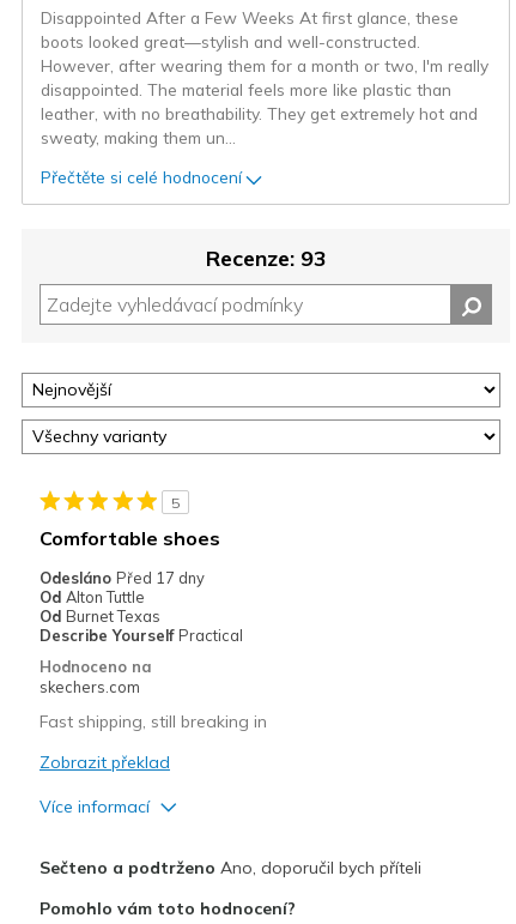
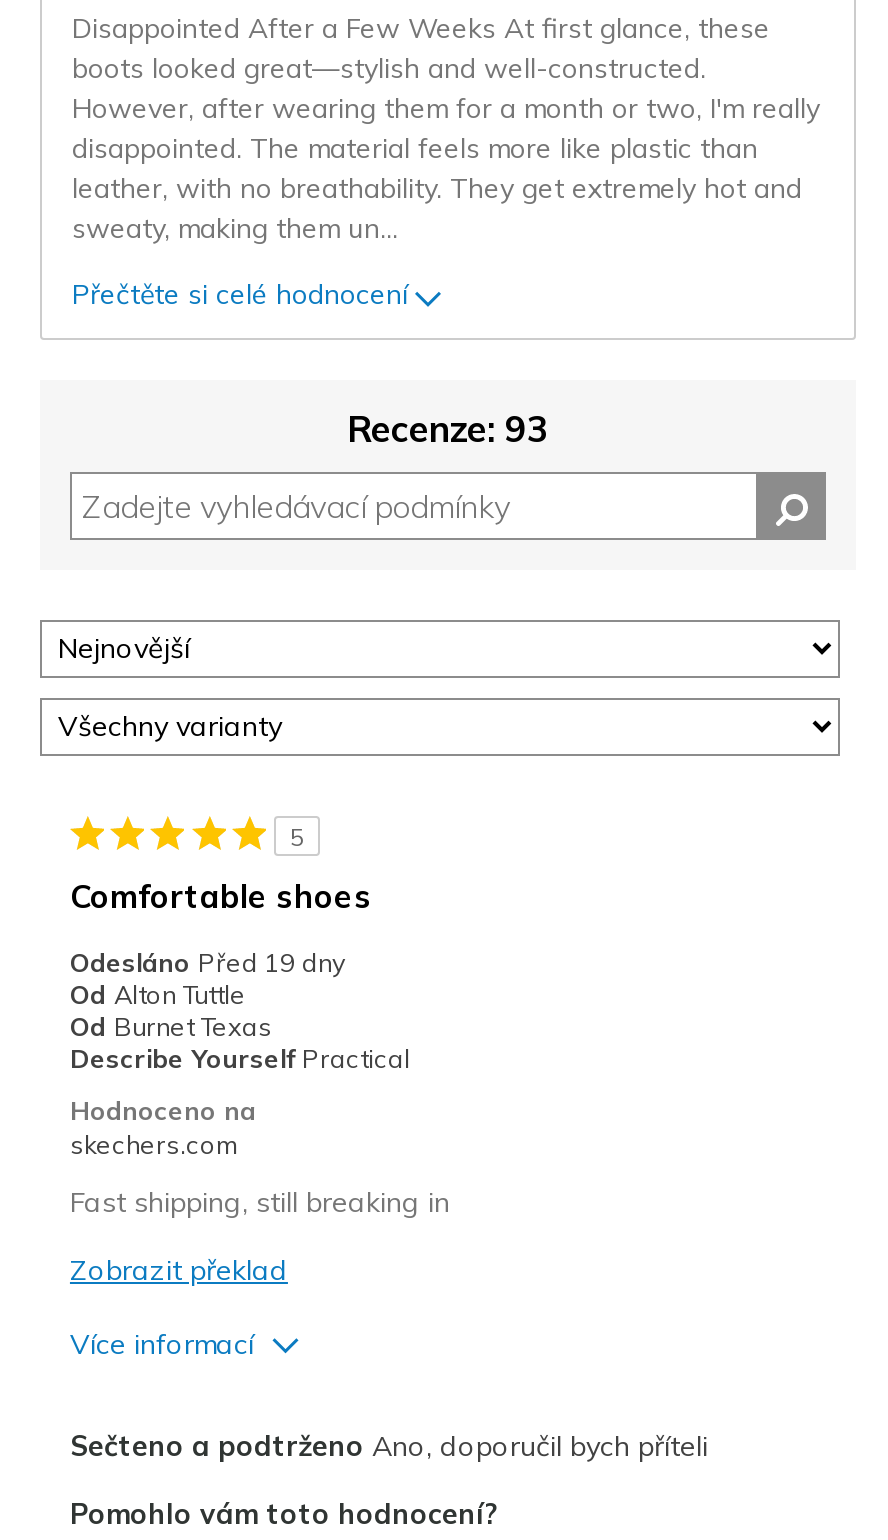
[40,568,205,587] Odesláno Před 17 dny -> [70,945,346,977] Odesláno Před 19 dny

